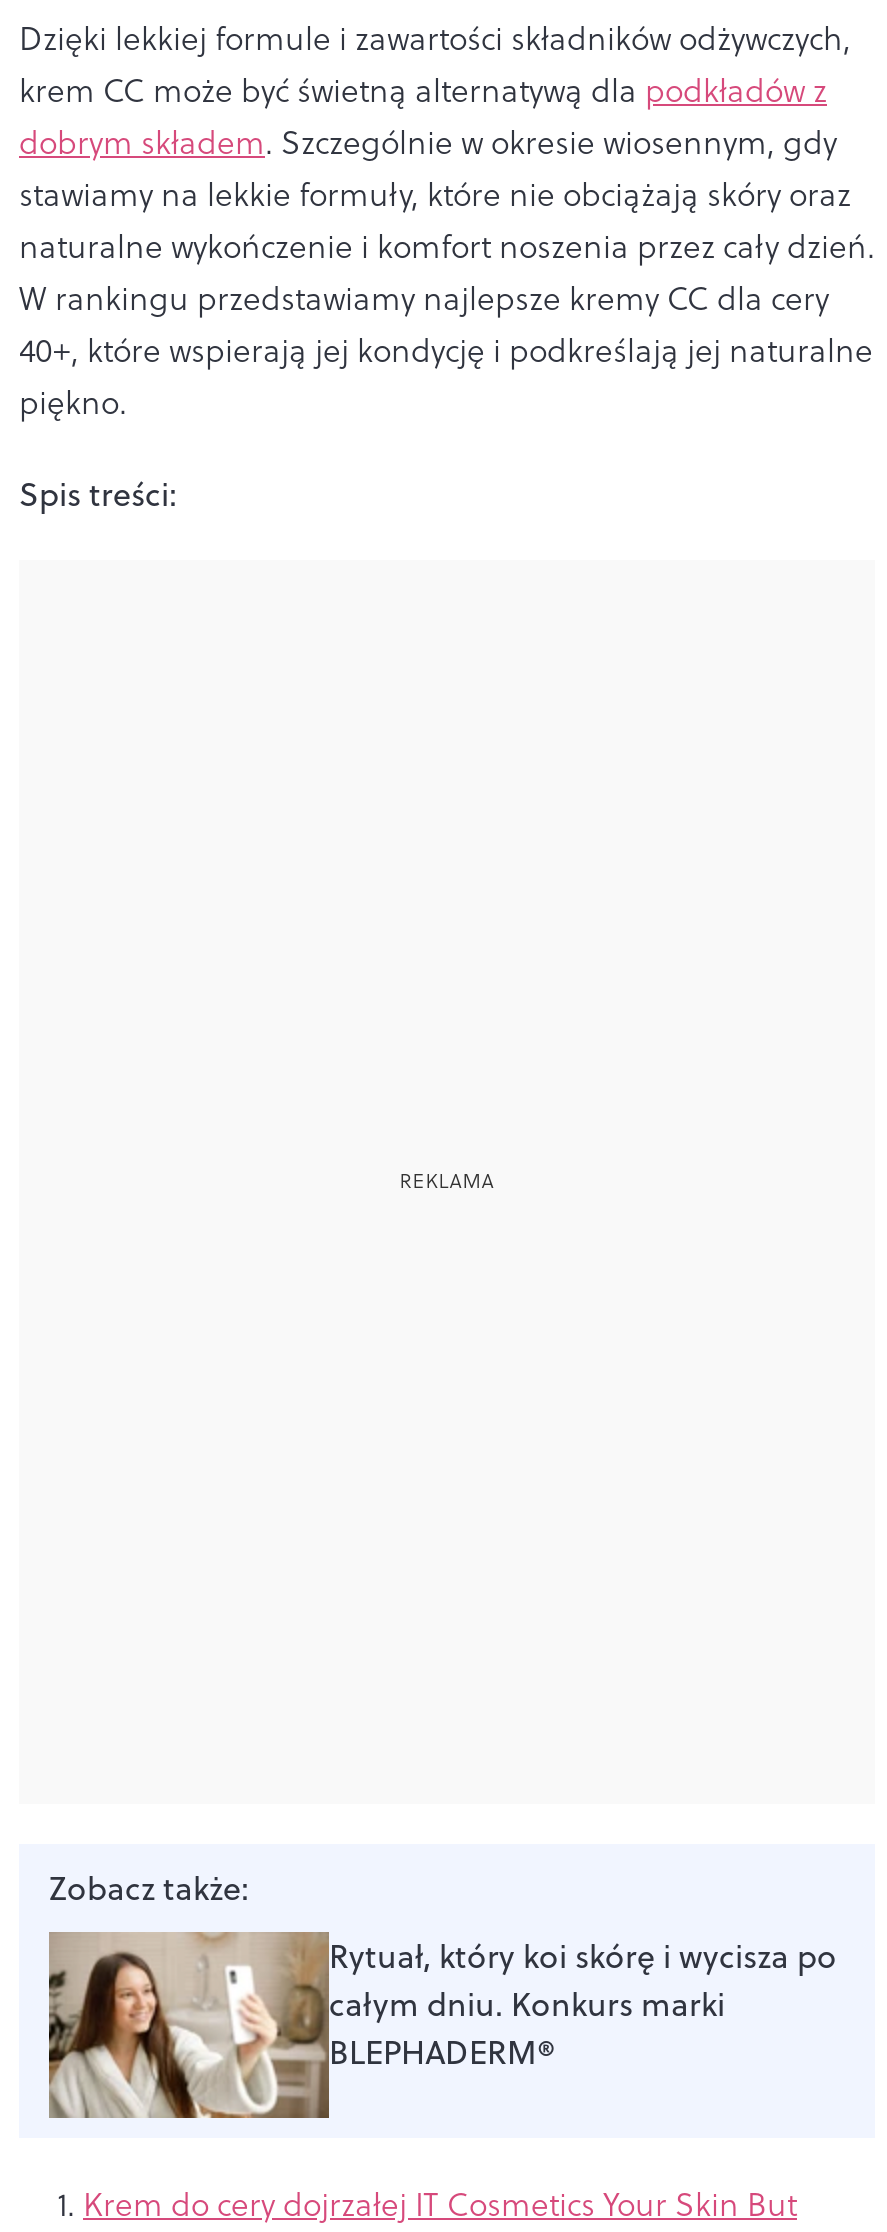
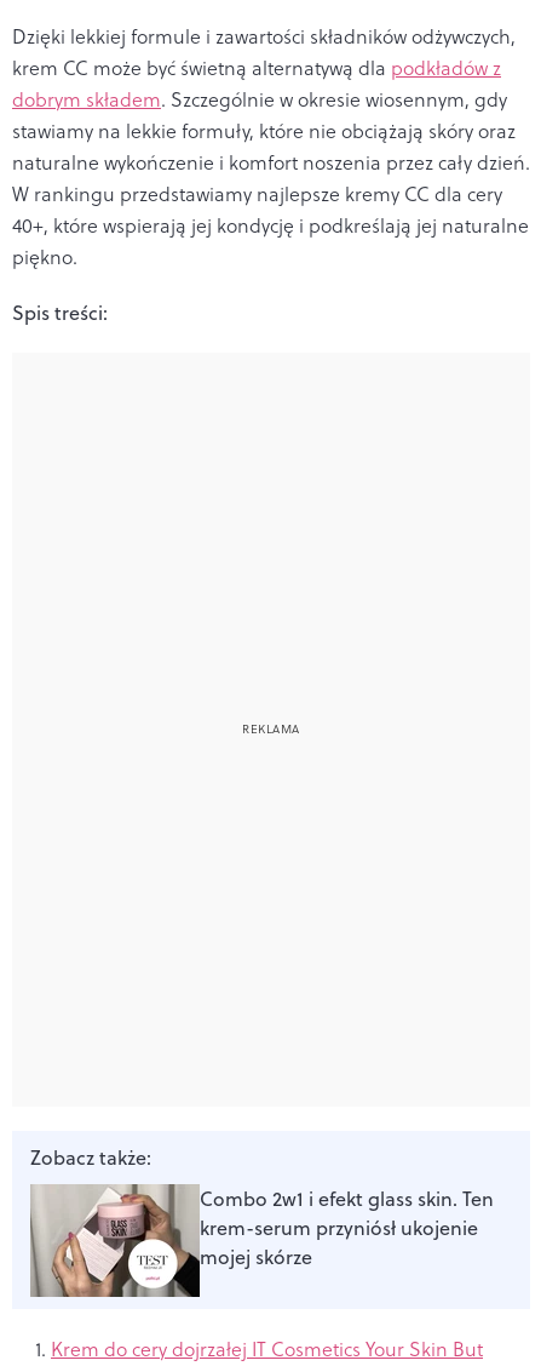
[47,1930,837,2120] [image] | Rytuał, który koi skórę i wycisza po | całym dniu. Konkurs marki | BLEPHADERM® -> [29,1183,494,1298] [image] | Combo 2w1 i efekt glass skin. Ten | krem-serum przyniósł ukojenie | mojej skórze

